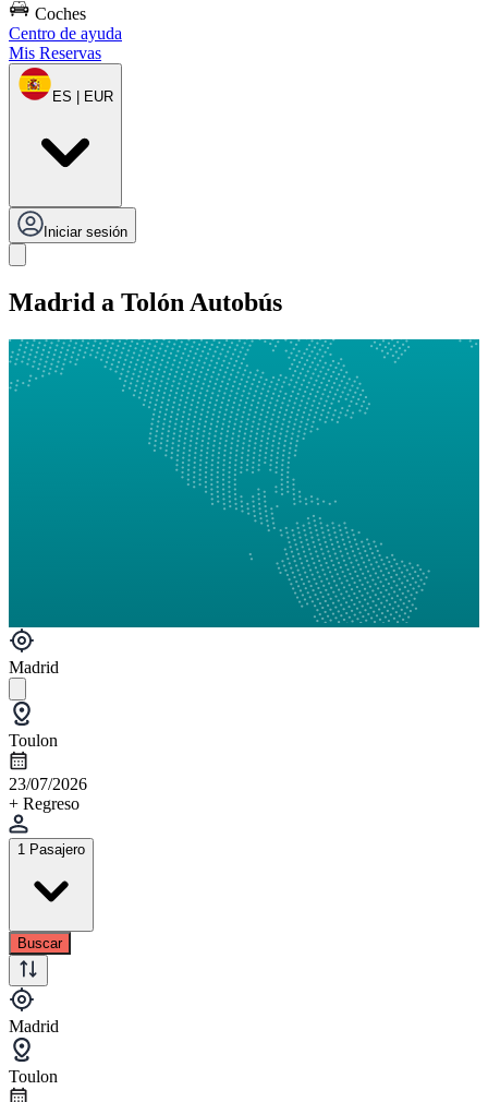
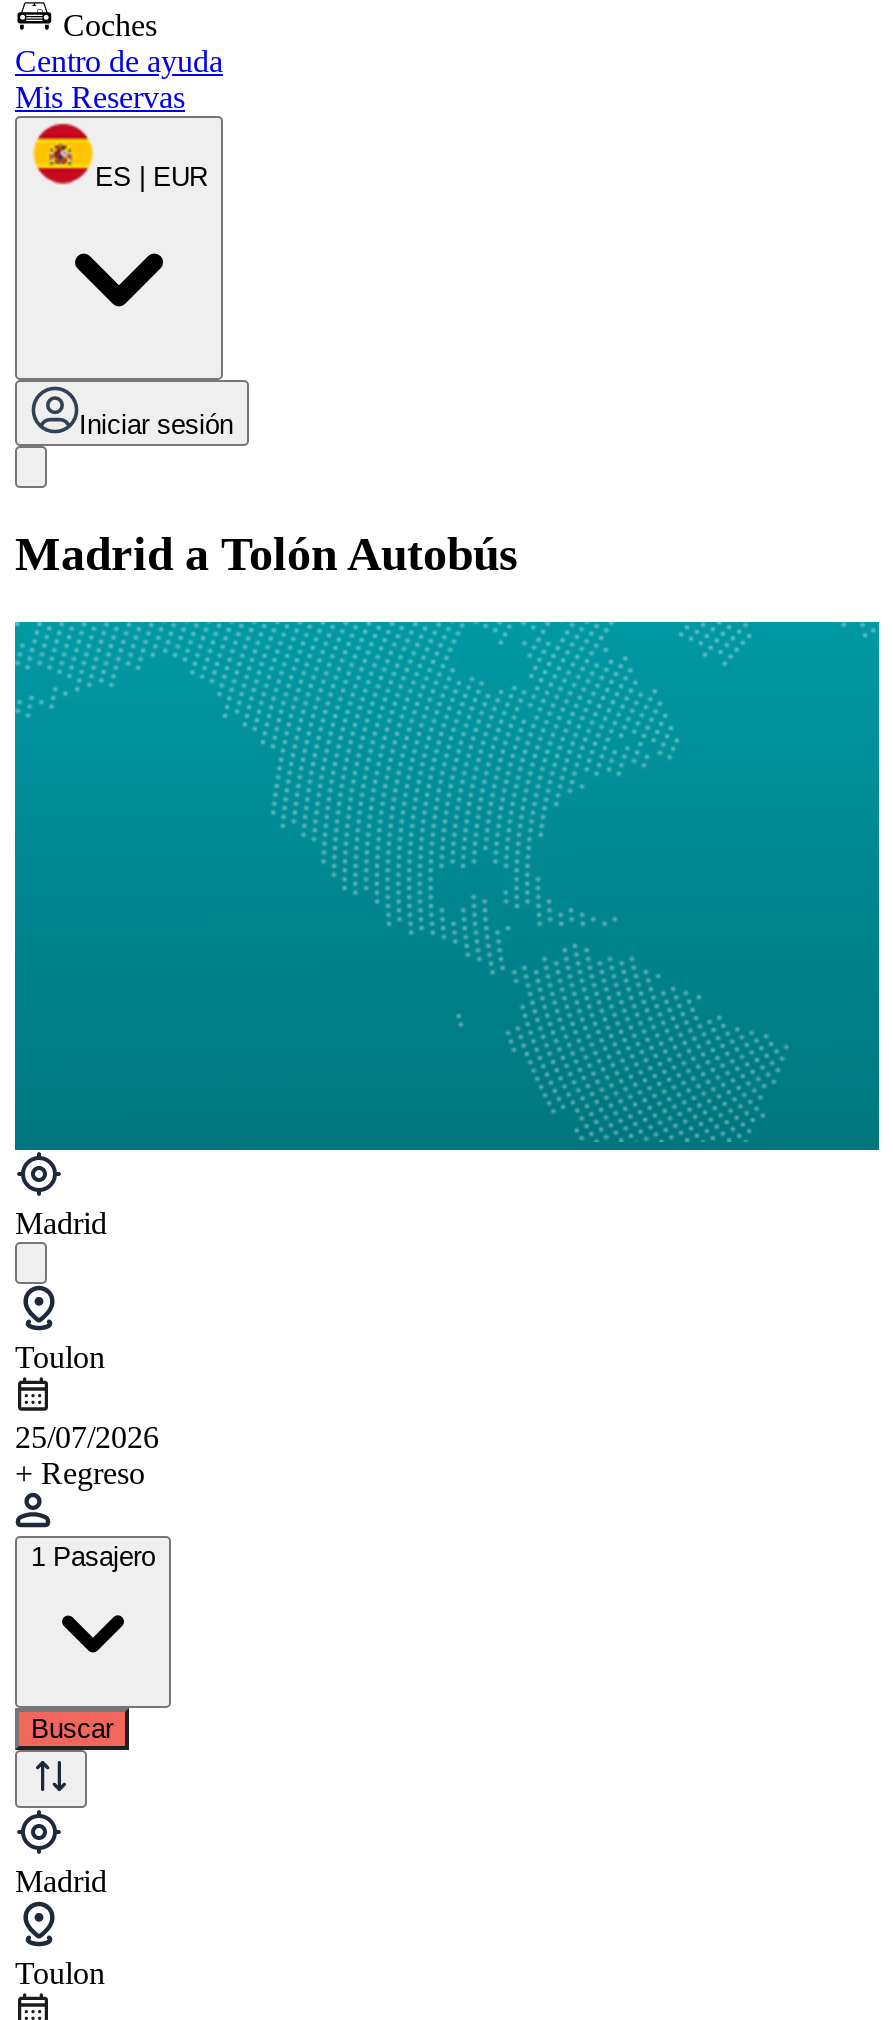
[9,774,87,793] 23/07/2026 -> [15,1420,159,1454] 25/07/2026

